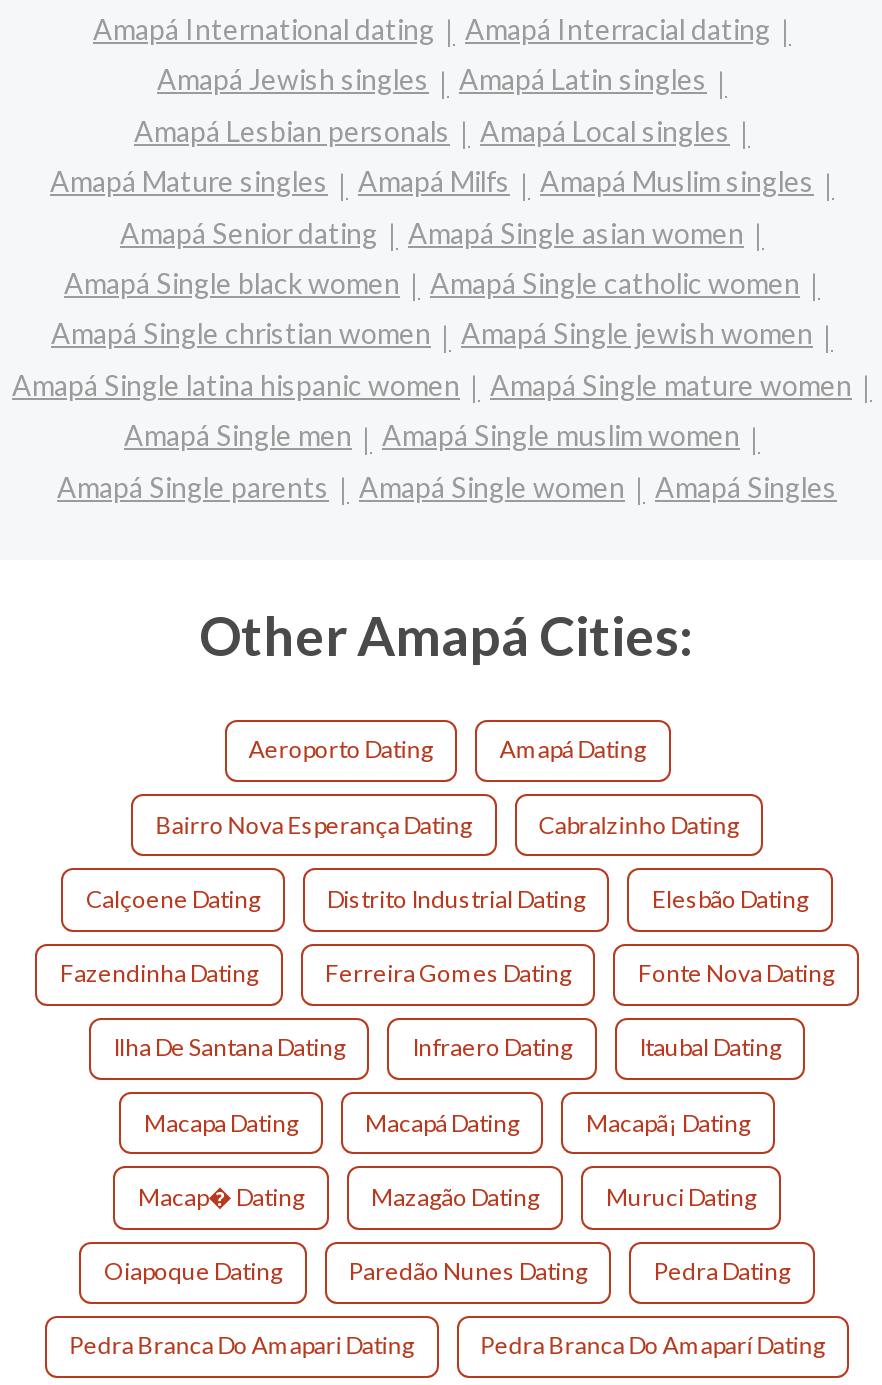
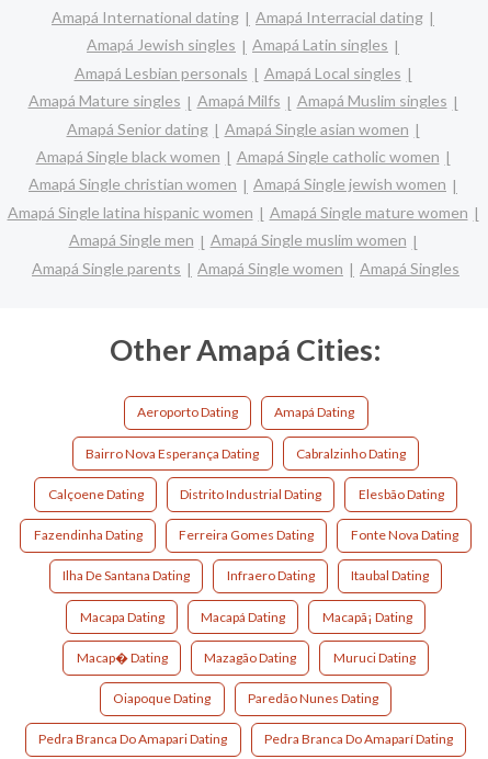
[654,1256,790,1286] Pedra Dating -> none

